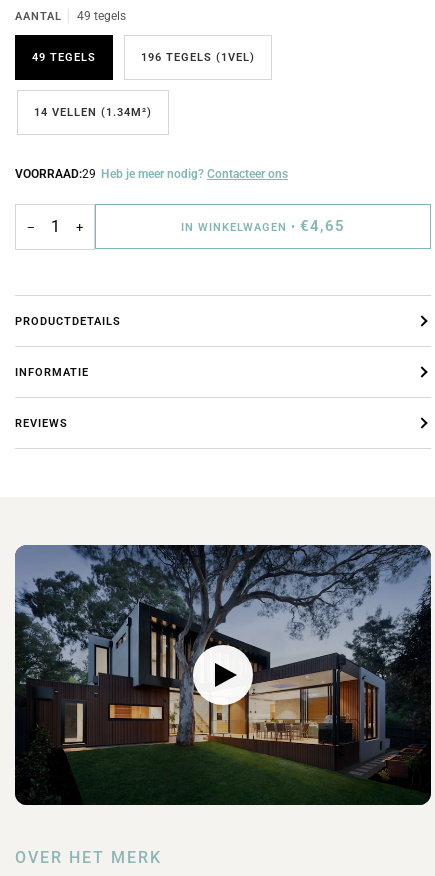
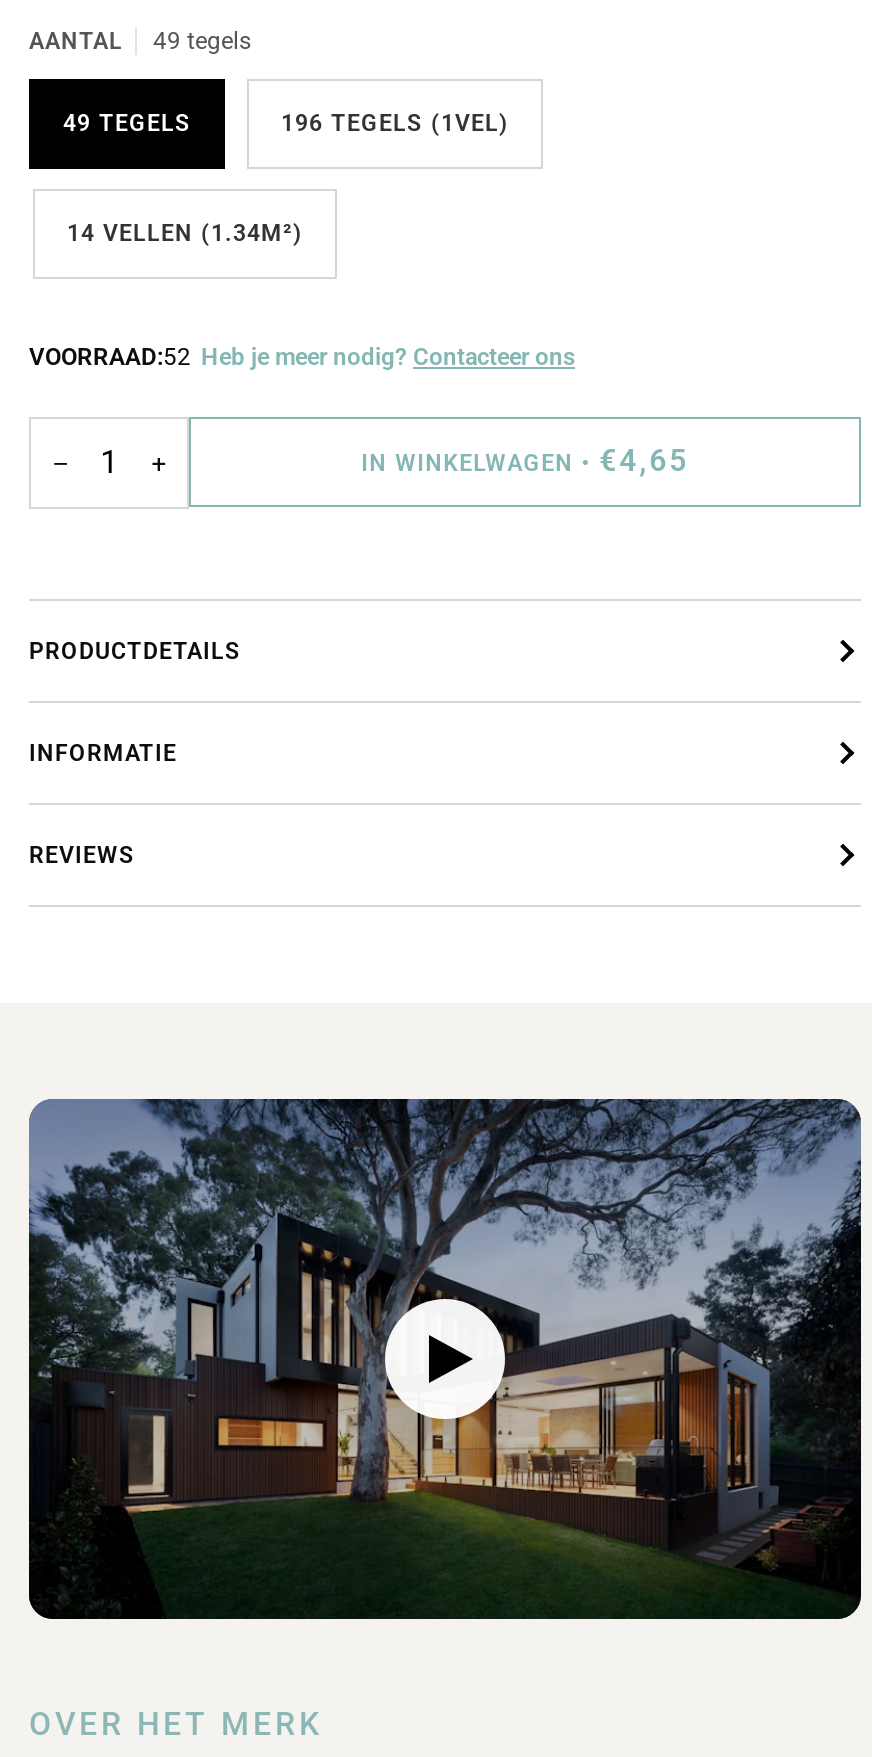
[15,167,288,181] VOORRAAD:29 Heb je meer nodig? Contacteer ons -> [29,343,575,371] VOORRAAD:52 Heb je meer nodig? Contacteer ons

